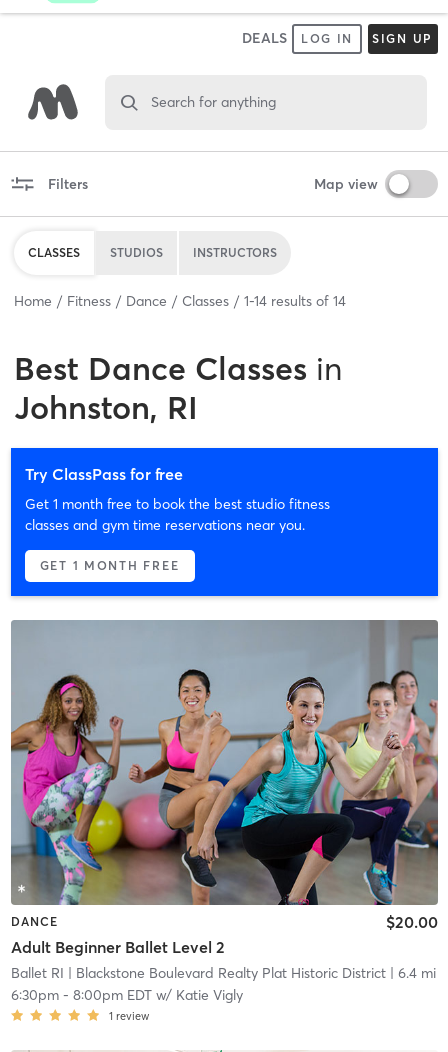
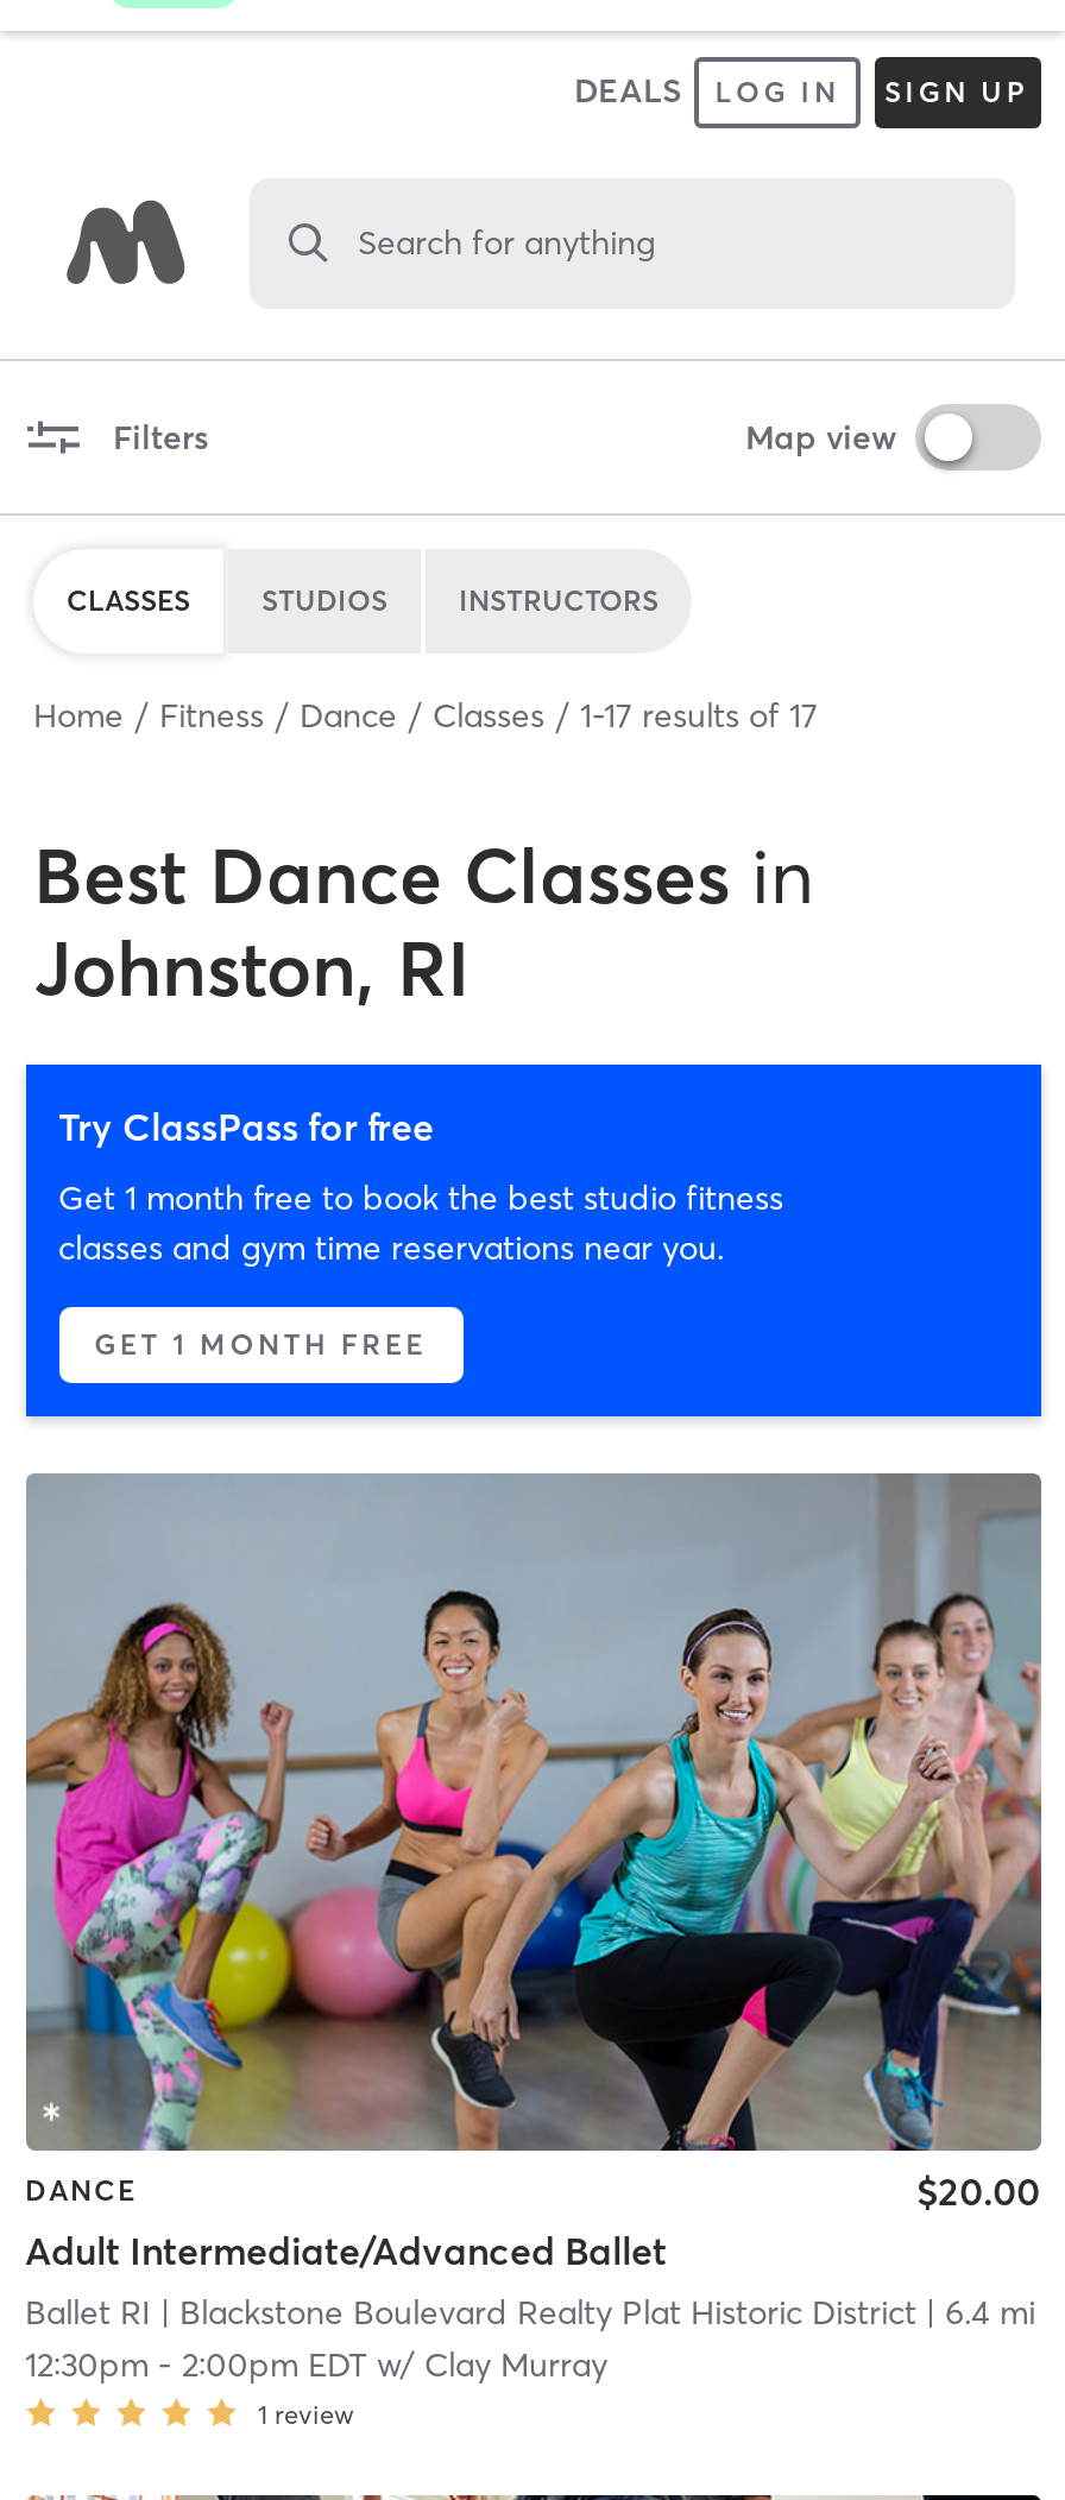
[14,291,346,309] Home Fitness Dance Classes 1-14 results of 14 -> [33,693,818,736] Home Fitness Dance Classes 1-17 results of 17
[10,937,224,957] Adult Beginner Ballet Level 2 -> [25,2227,667,2275] Adult Intermediate/Advanced Ballet
[10,986,242,1004] 6:30pm - 8:00pm EDT w/ Katie Vigly -> [25,2344,607,2386] 12:30pm - 2:00pm EDT w/ Clay Murray

